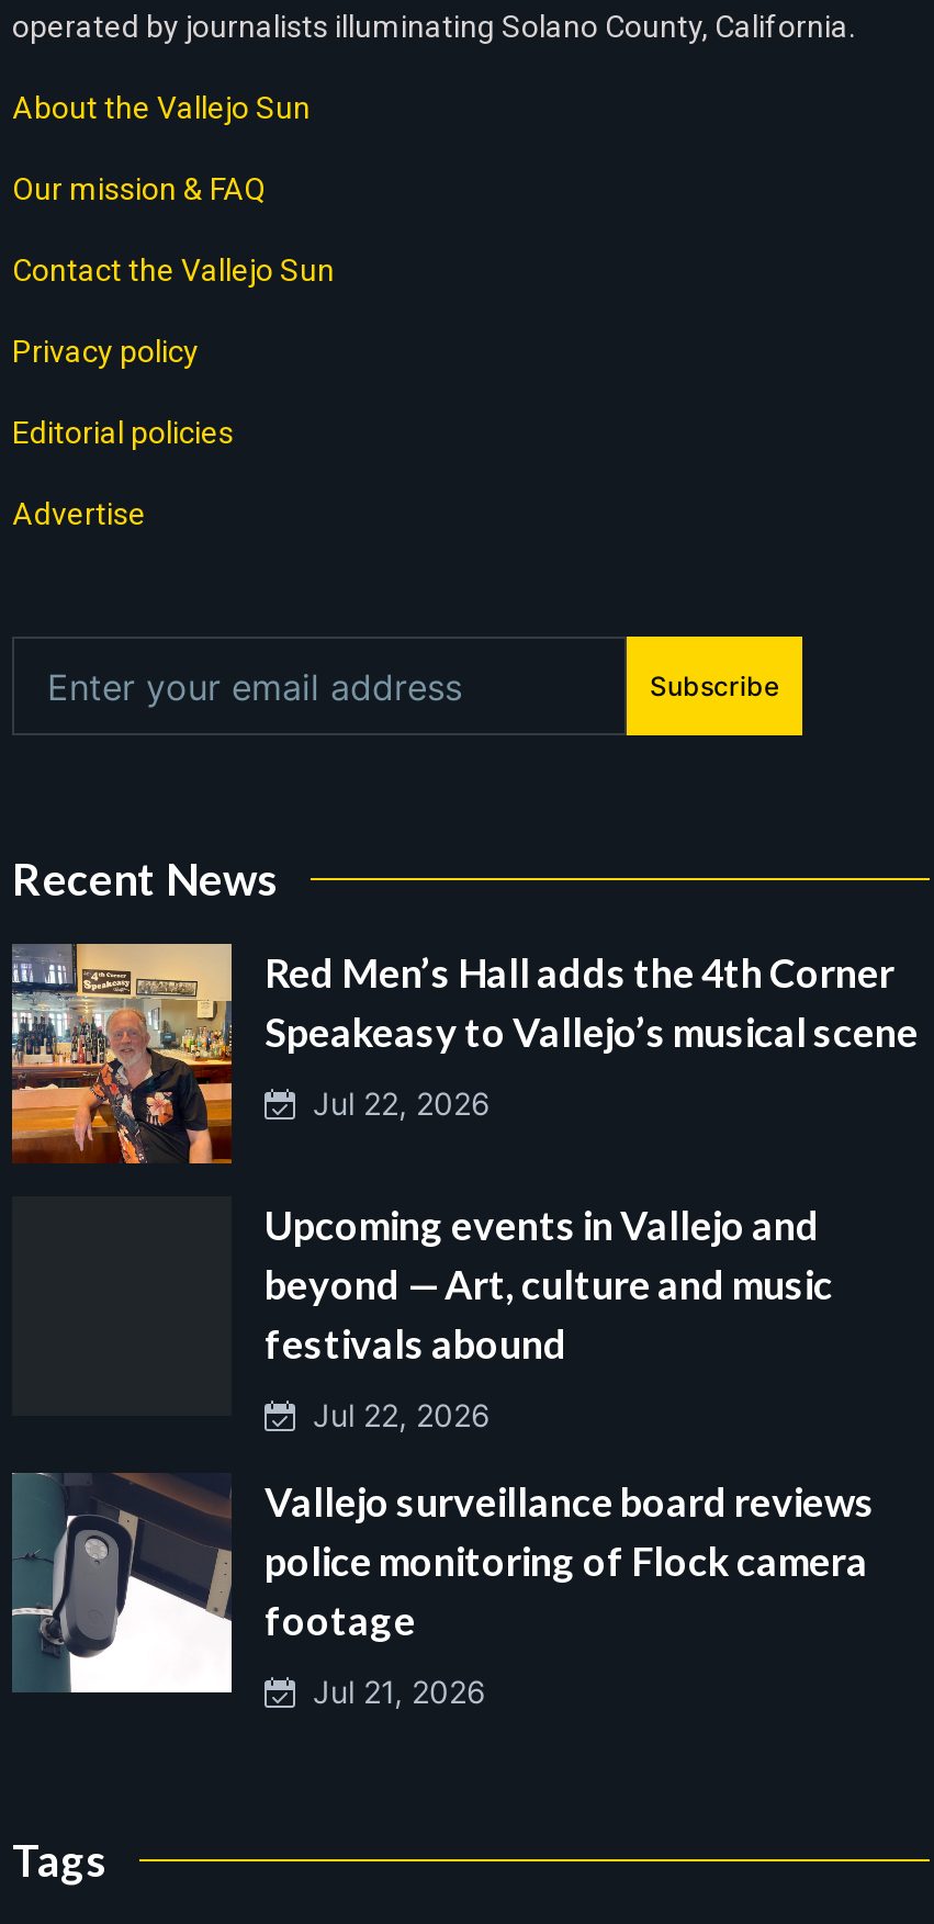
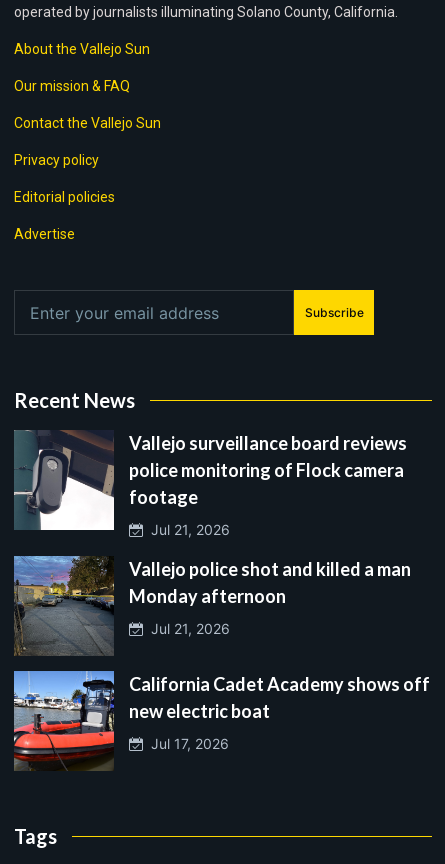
[10,942,919,1434] [image] | Red Men’s Hall adds the 4th Corner | Speakeasy to Vallejo’s musical scene | Jul 22, 2026 | Upcoming events in Vallejo and | beyond — Art, culture and music | festivals abound | Jul 22, 2026 -> none
moved [19,1471,875,1711] -> [17,429,407,538]: [image] | Vallejo surveillance board reviews | police monitoring of Flock camera | footage | Jul 21, 2026
none -> [13,555,430,752] [image] | Vallejo police shot and killed a man | Monday afternoon | Jul 21, 2026 | California Cadet Academy shows off | new electric boat | Jul 17, 2026
none -> [13,670,115,771] [image]

